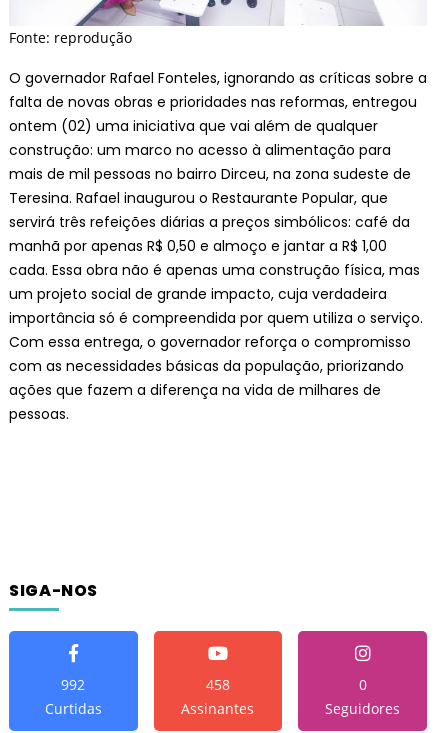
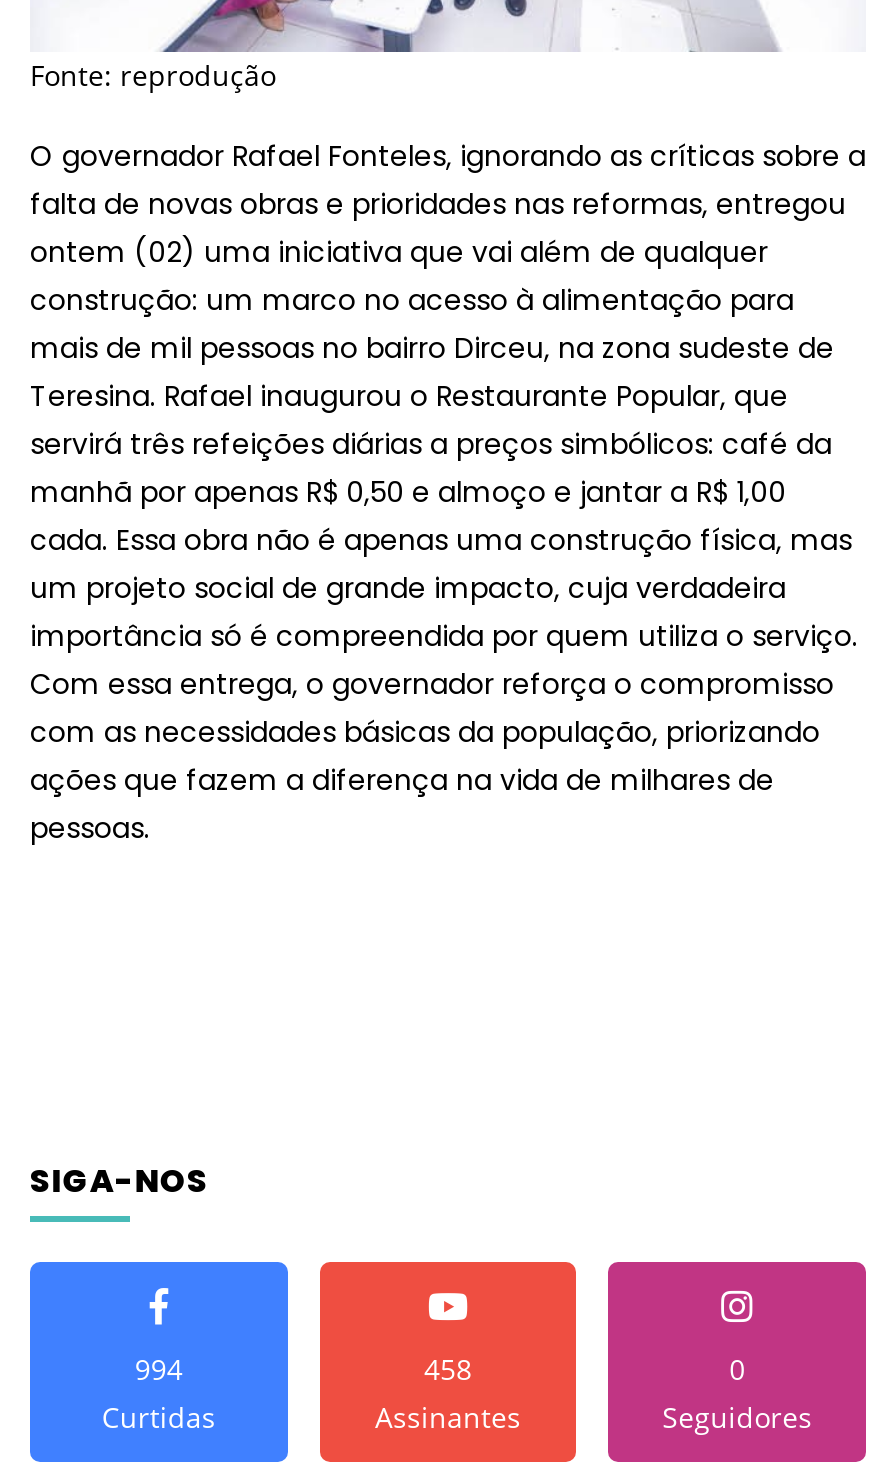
[61,675,85,694] 992 -> [135,1350,183,1388] 994

